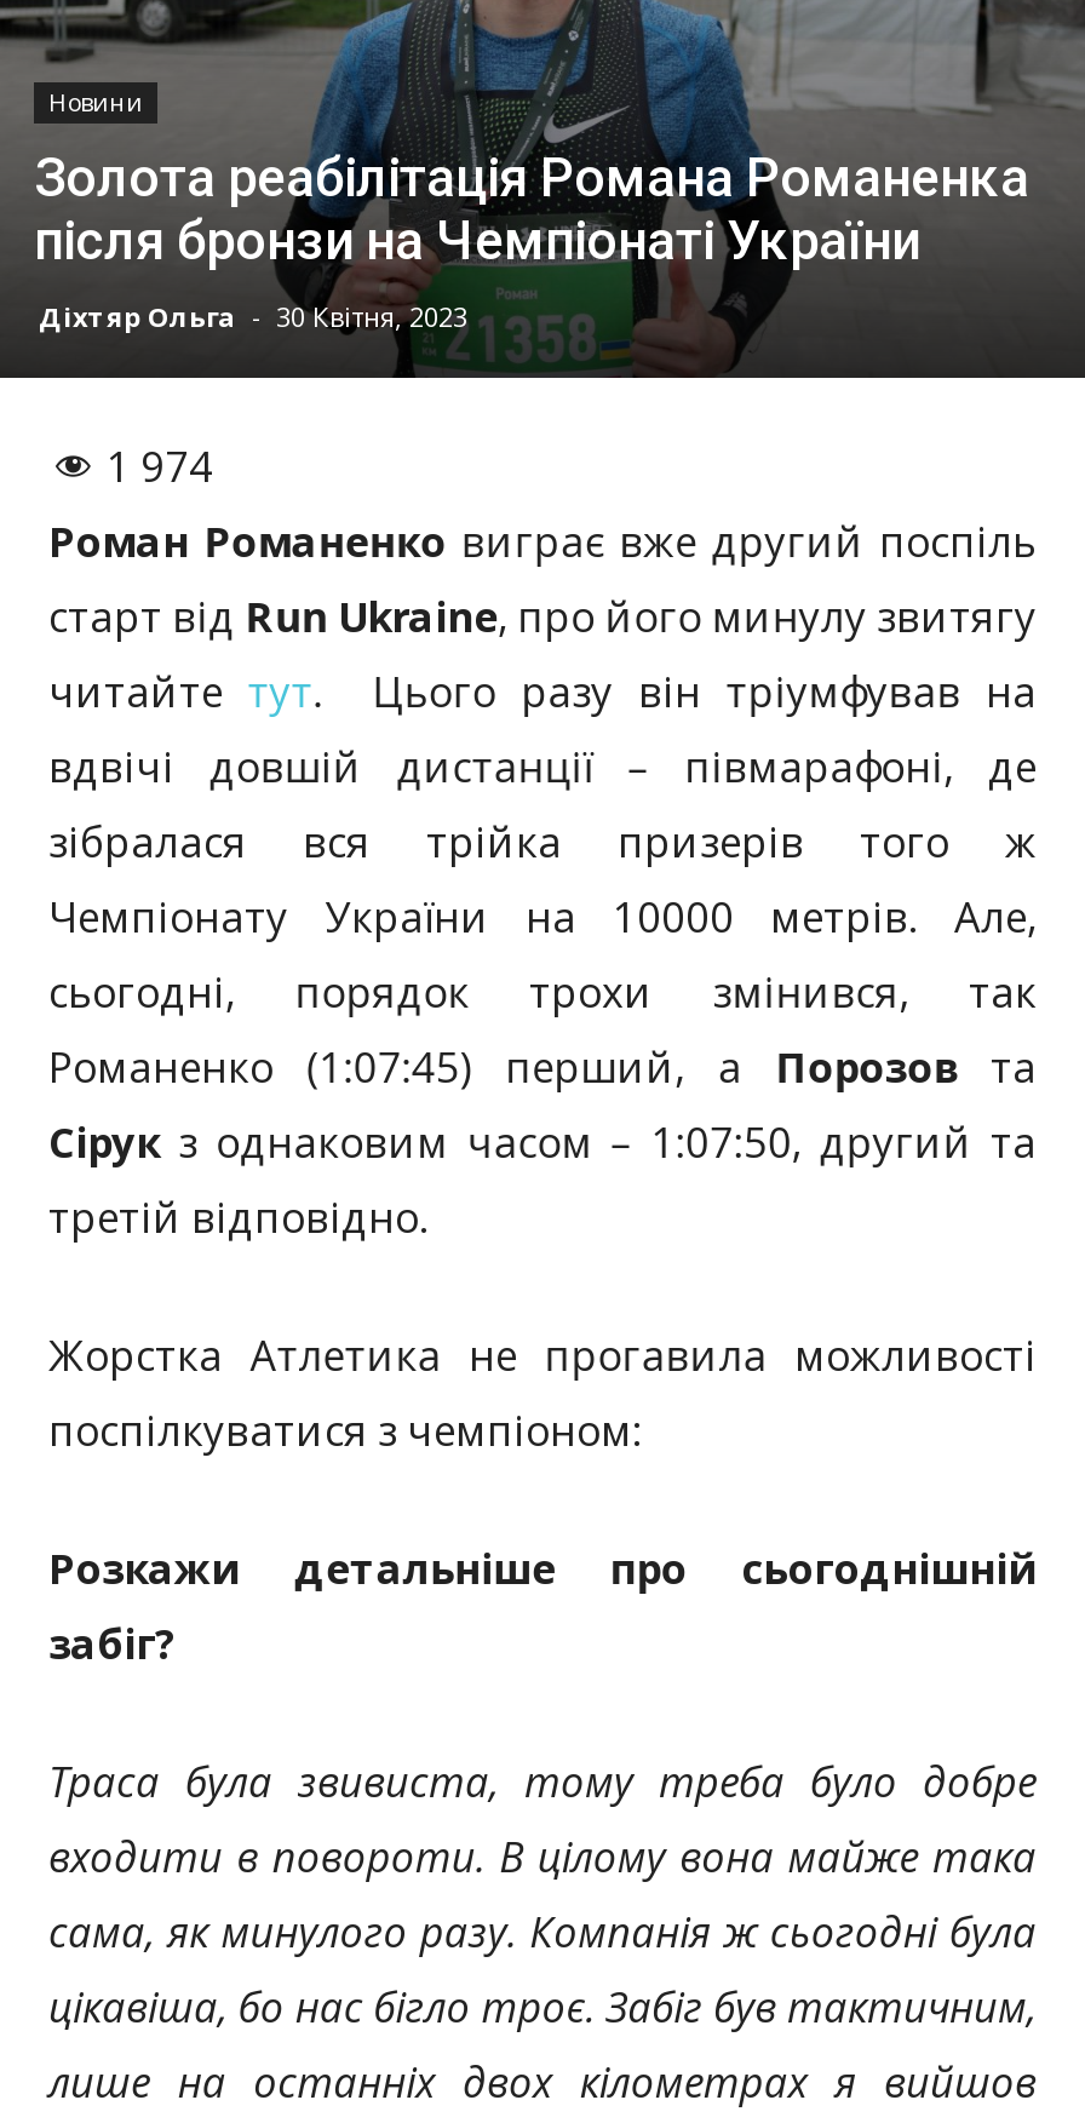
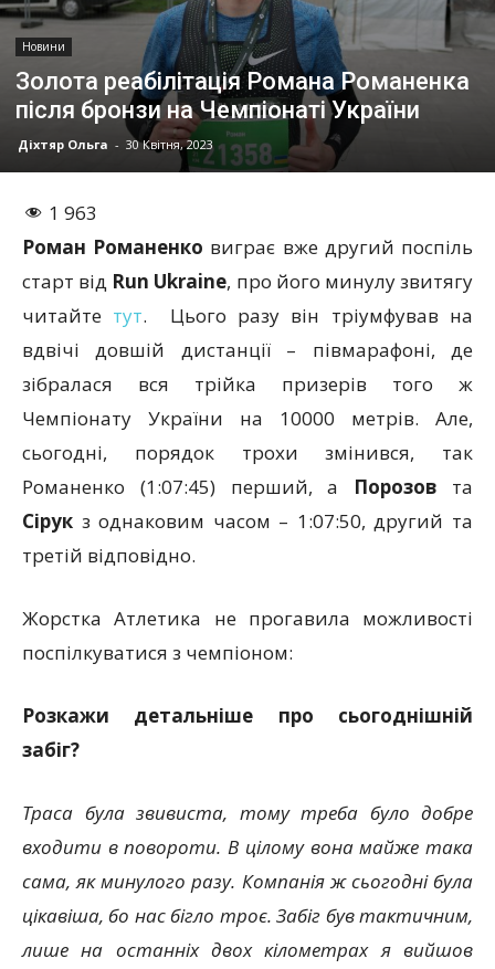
[107,438,213,494] 1 974 -> [49,200,97,225] 1 963

